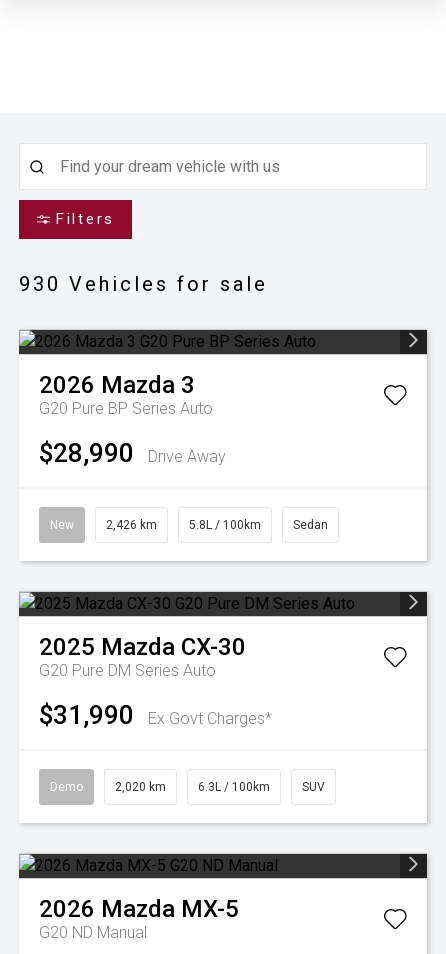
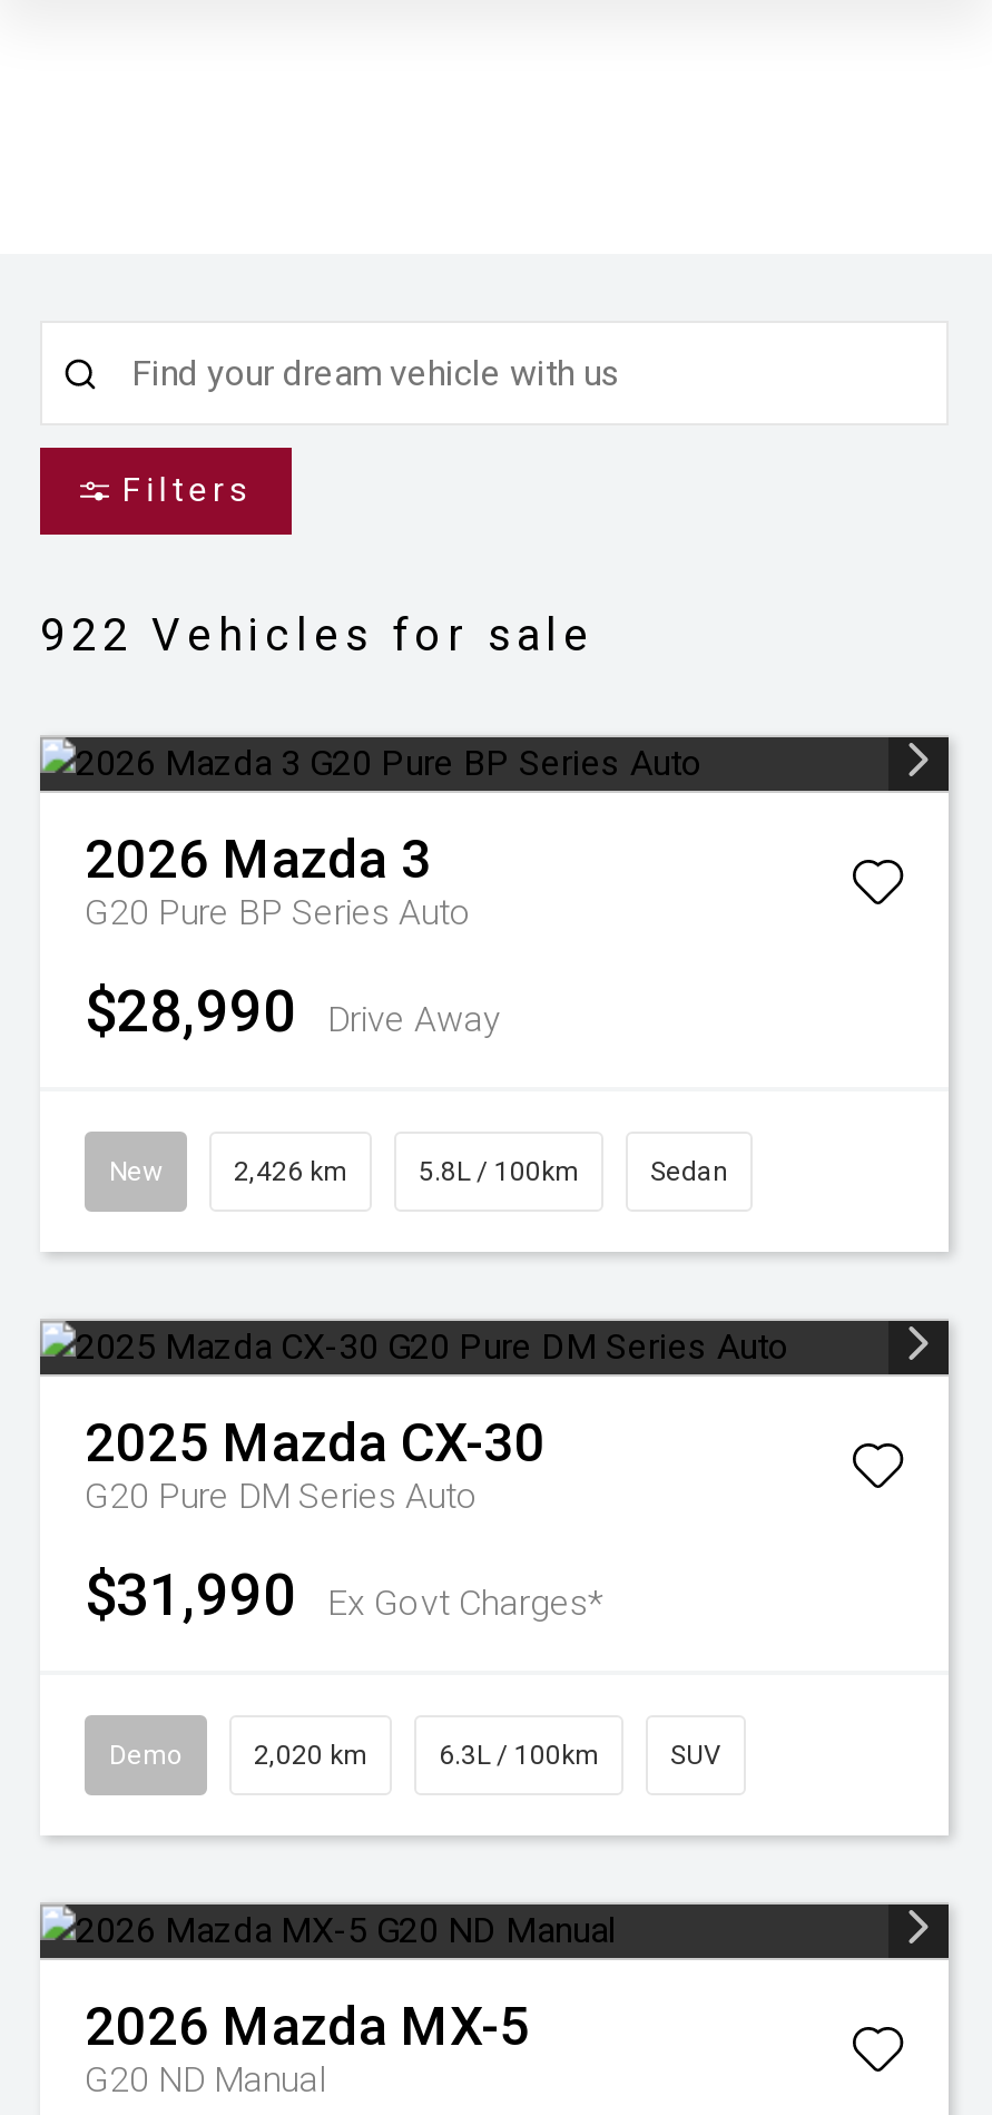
[19,272,268,296] 930 Vehicles for sale -> [40,608,595,662] 922 Vehicles for sale

